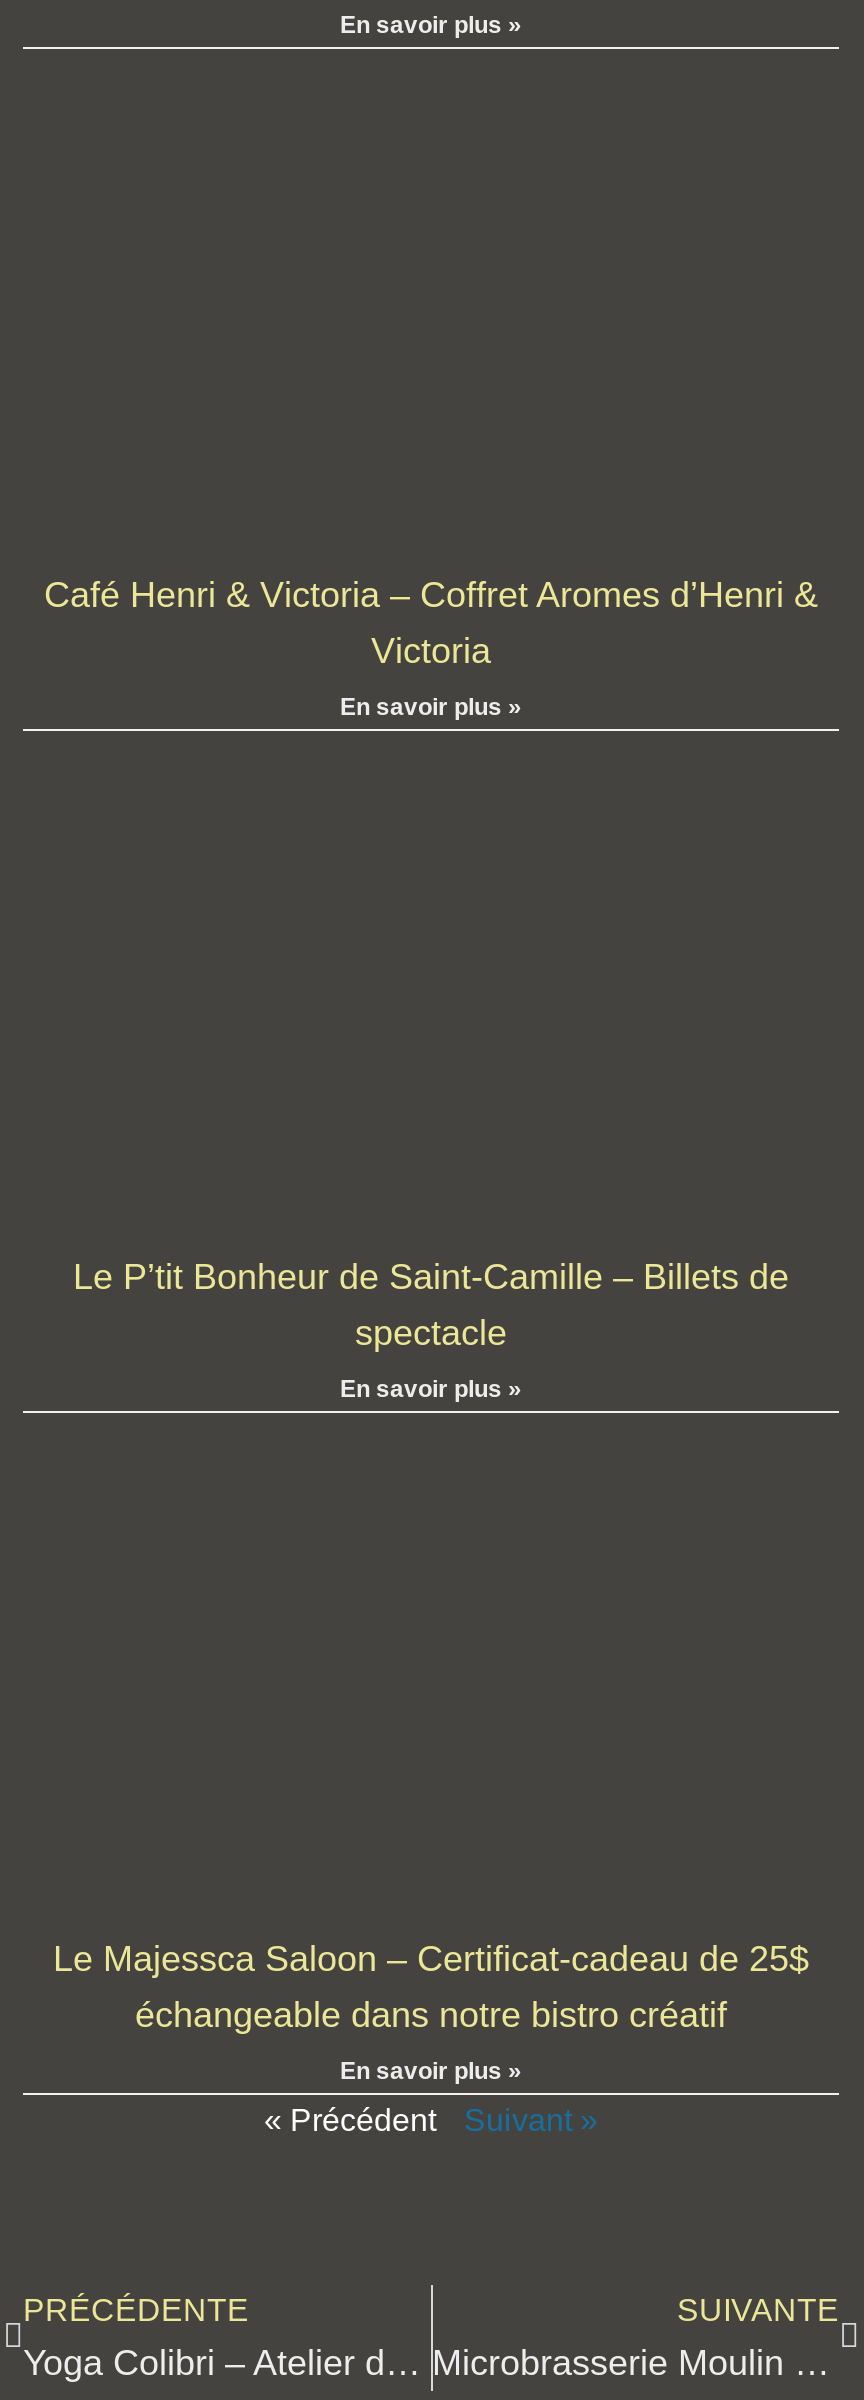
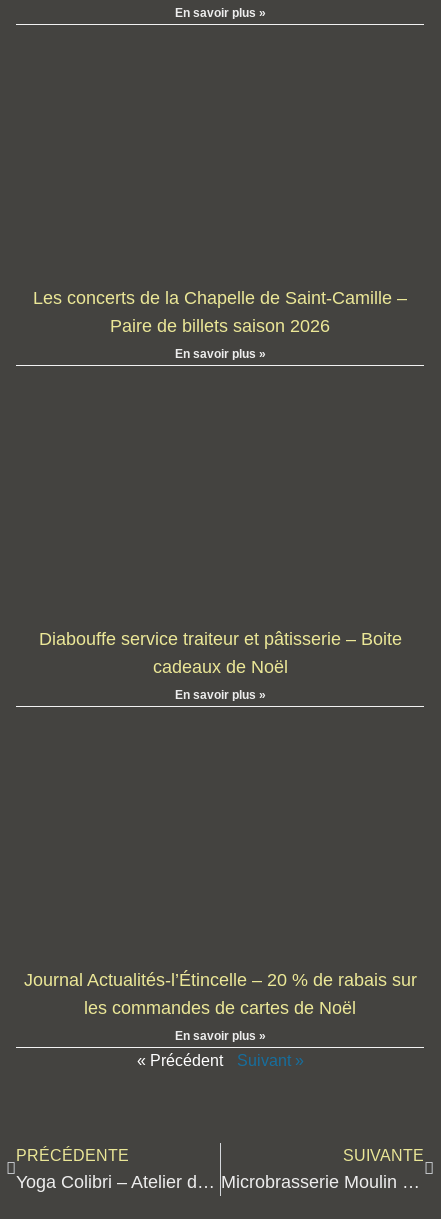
[44,575,818,671] Café Henri & Victoria – Coffret Aromes d’Henri & | Victoria -> [33,288,407,336] Les concerts de la Chapelle de Saint-Camille – | Paire de billets saison 2026
[73,1257,789,1353] Le P’tit Bonheur de Saint-Camille – Billets de | spectacle -> [38,629,401,677] Diabouffe service traiteur et pâtisserie – Boite | cadeaux de Noël
[53,1939,809,2035] Le Majessca Saloon – Certificat-cadeau de 25$ | échangeable dans notre bistro créatif -> [23,970,416,1018] Journal Actualités-l’Étincelle – 20 % de rabais sur | les commandes de cartes de Noël

